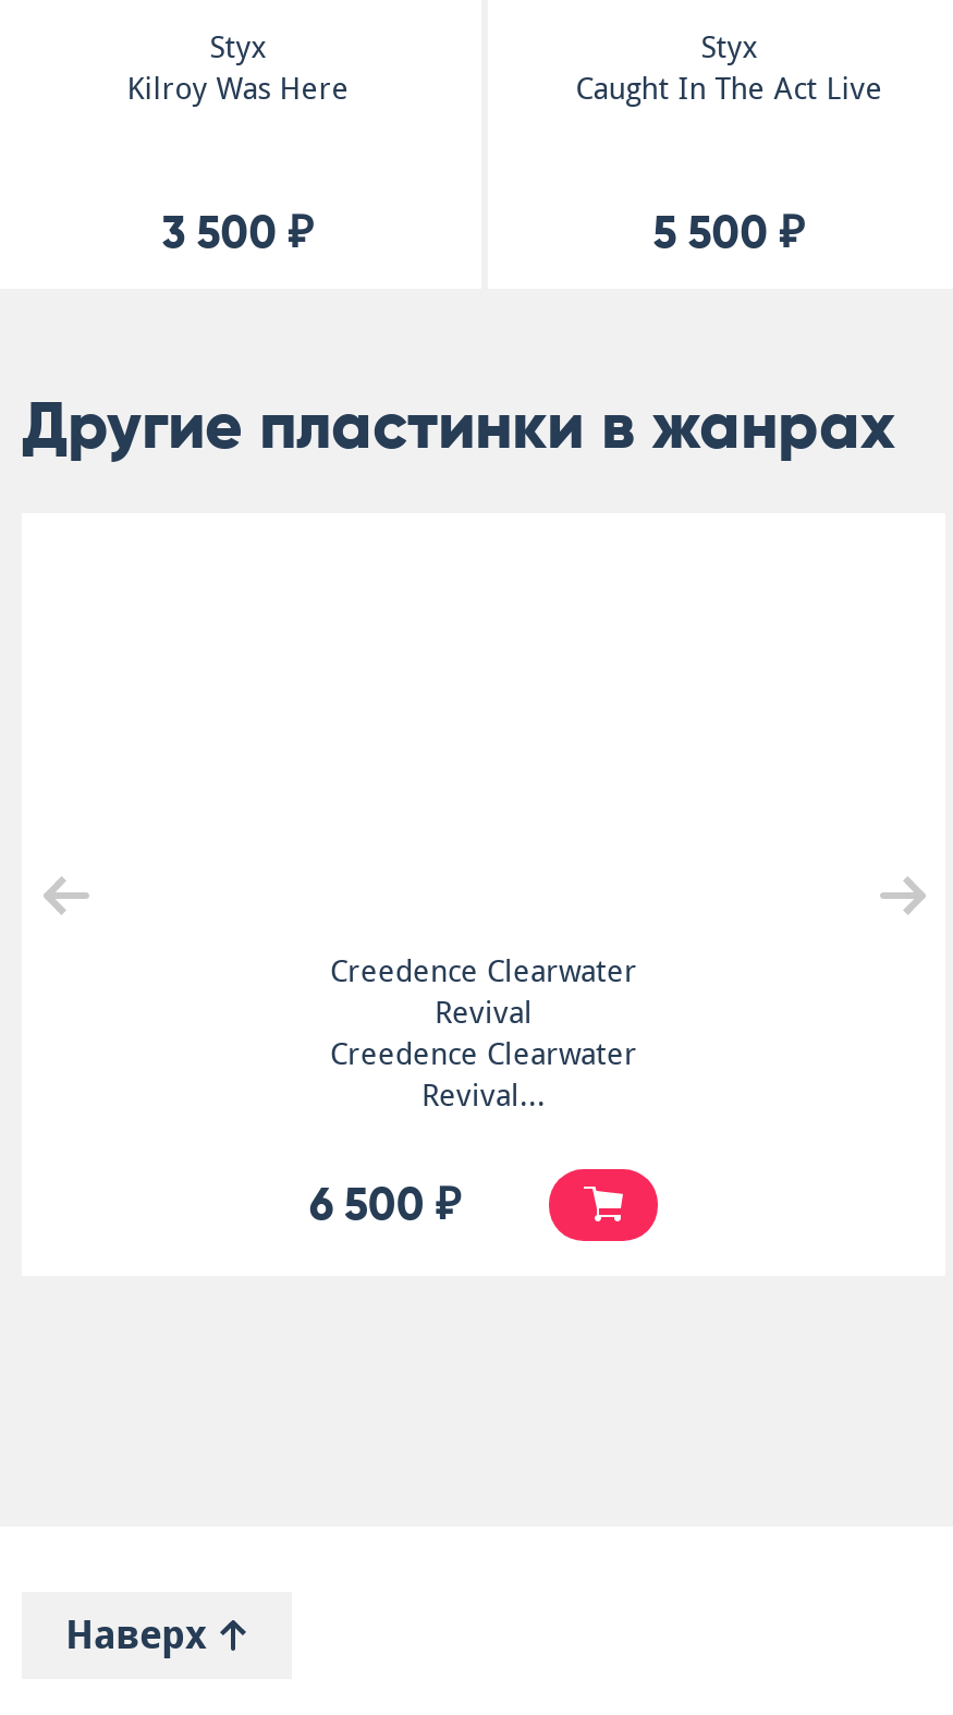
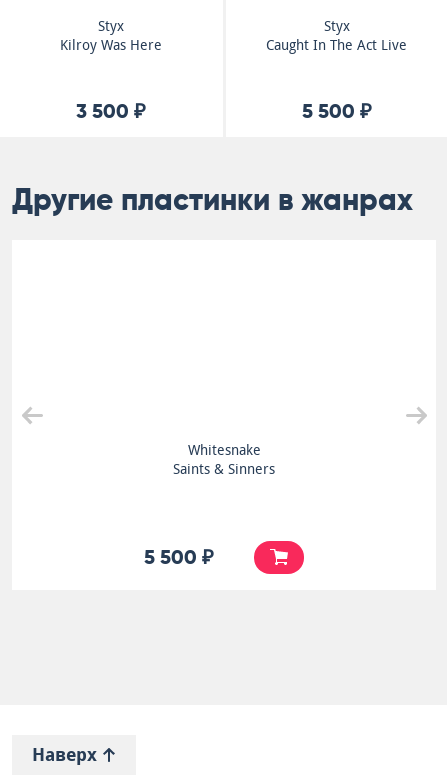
[330,953,637,1112] Creedence Clearwater | Revival | Creedence Clearwater | Revival... -> [173,442,275,477] Whitesnake | Saints & Sinners
[309,1178,462,1230] 6 500 ₽ -> [144,545,214,569] 5 500 ₽

